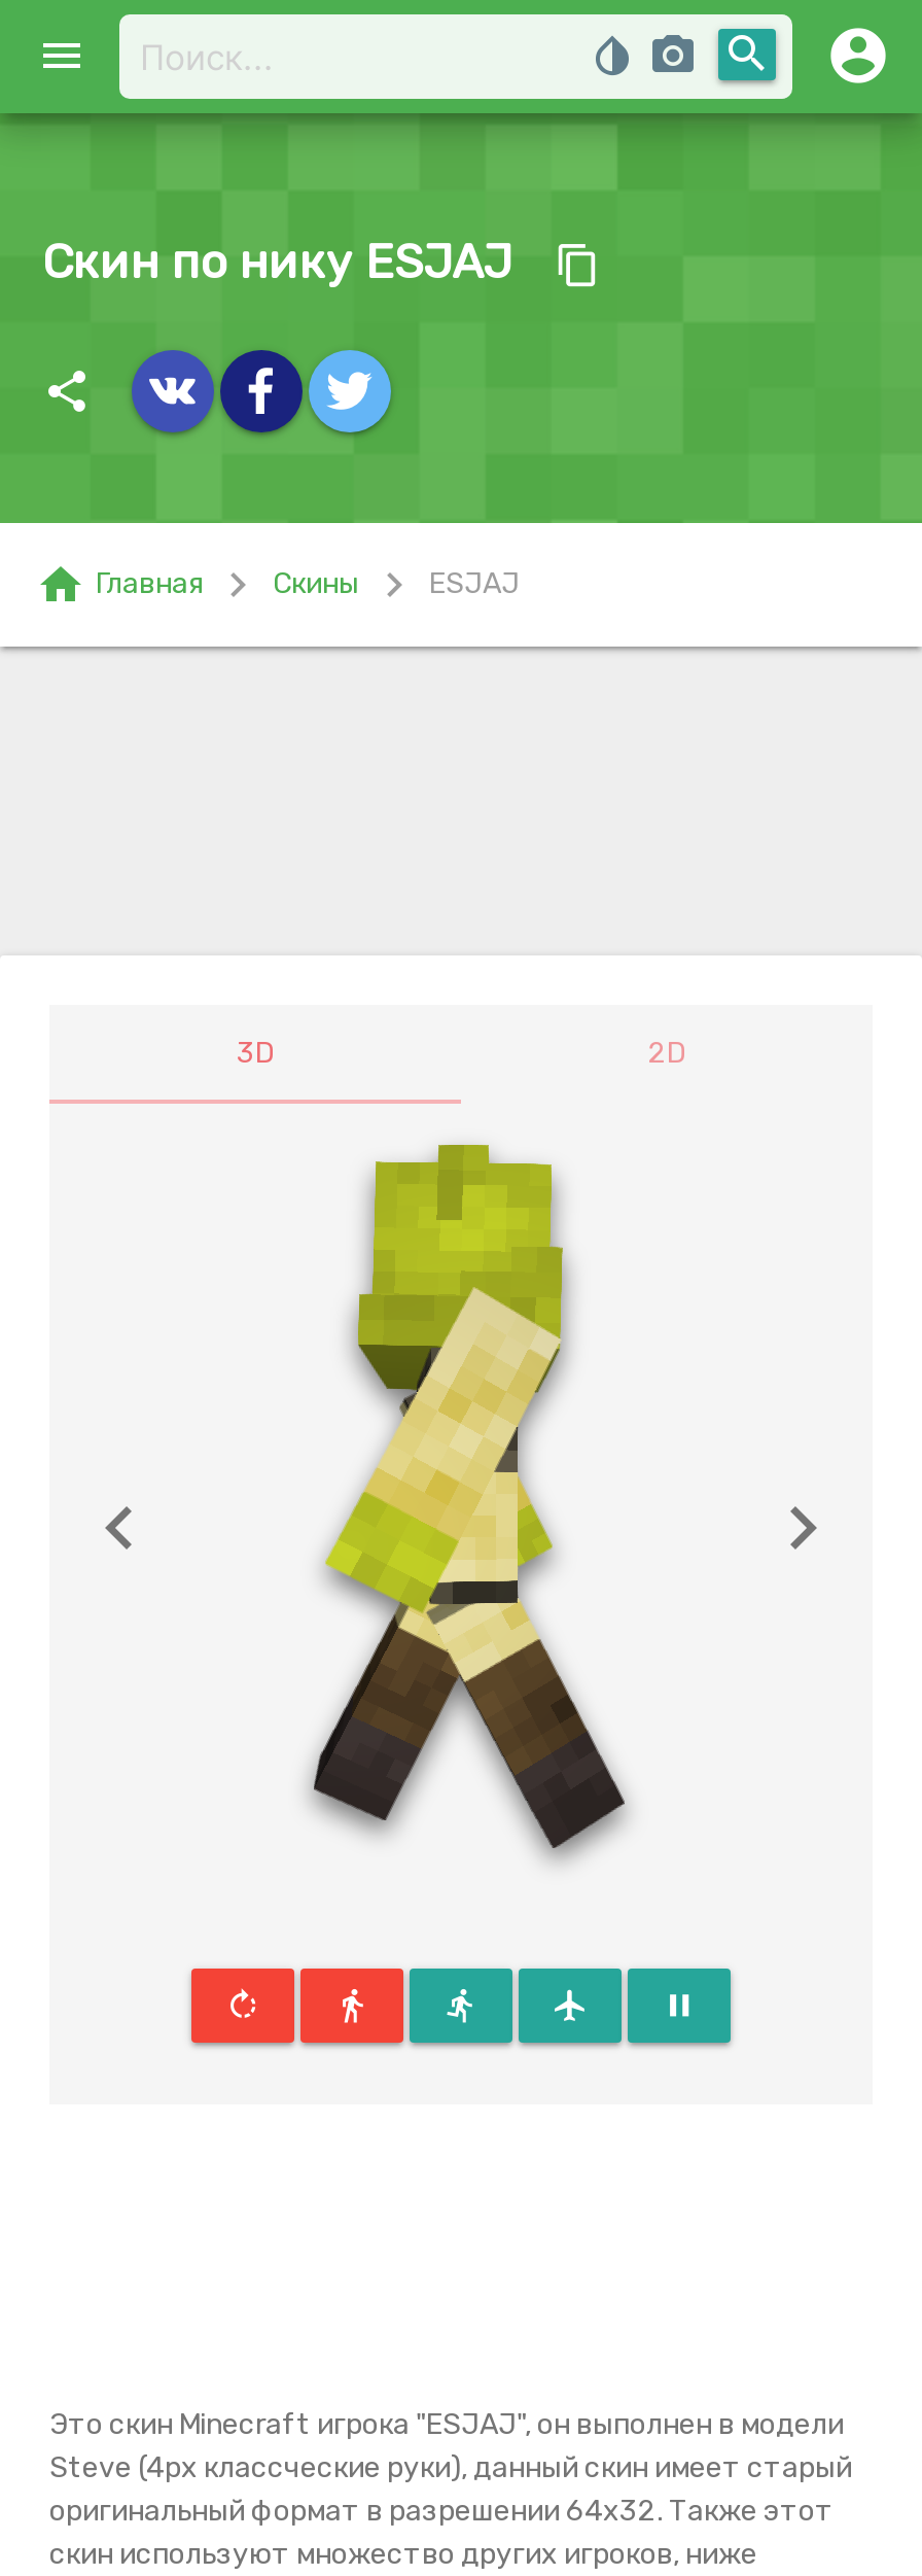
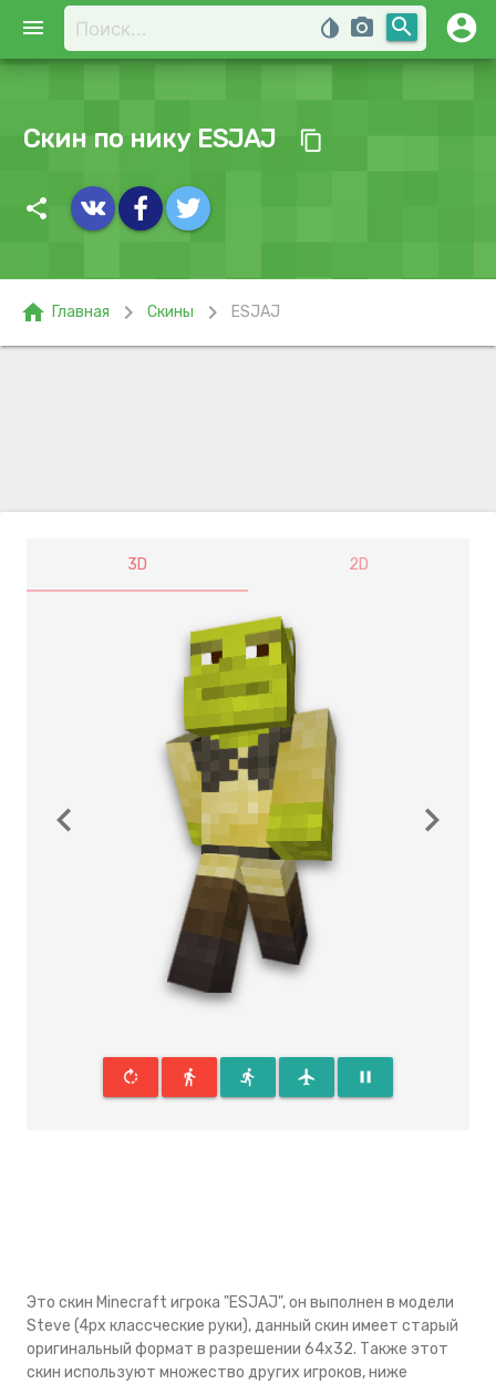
[305,1143,632,1868] [image] -> [163,614,341,1004] [image]

